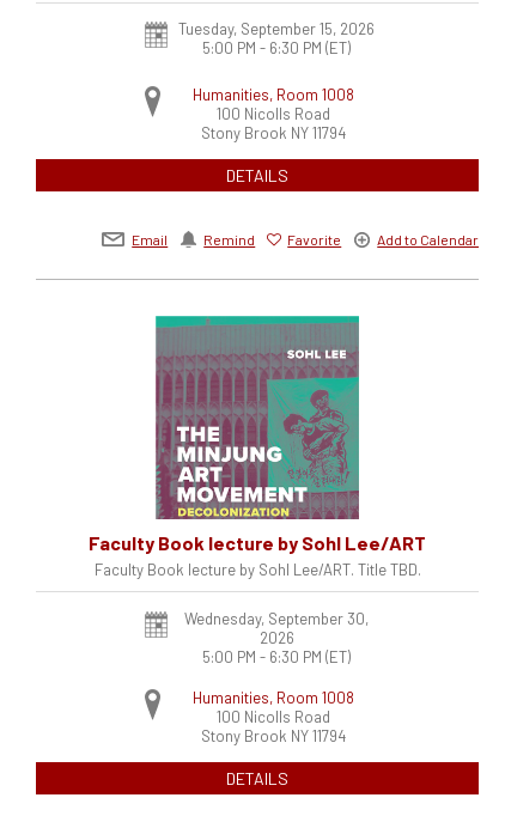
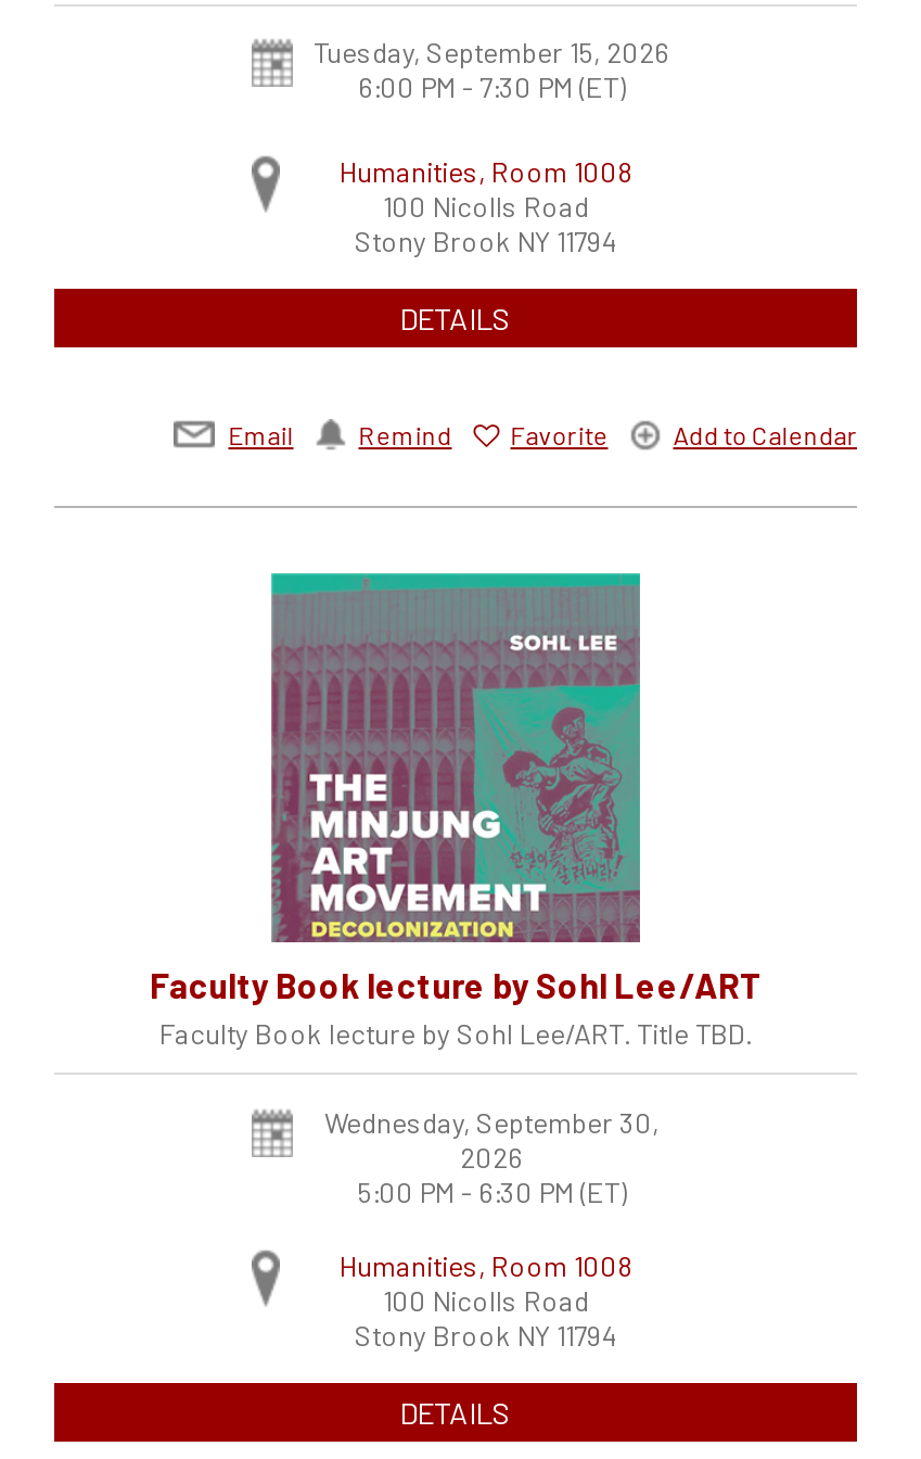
[203,39,351,58] 5:00 PM - 6:30 PM (ET) -> [358,71,625,105] 6:00 PM - 7:30 PM (ET)

